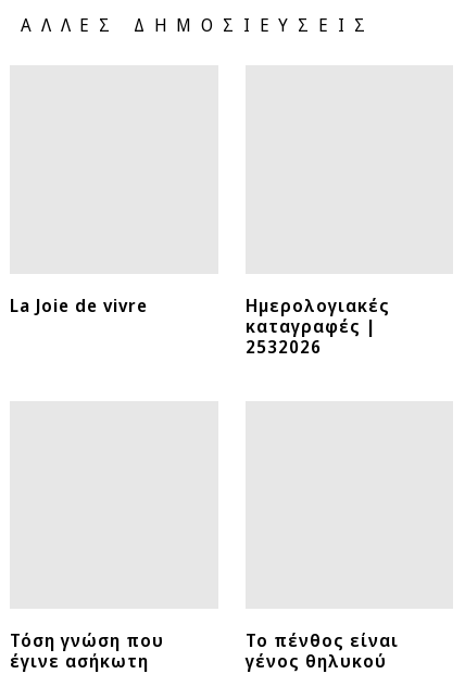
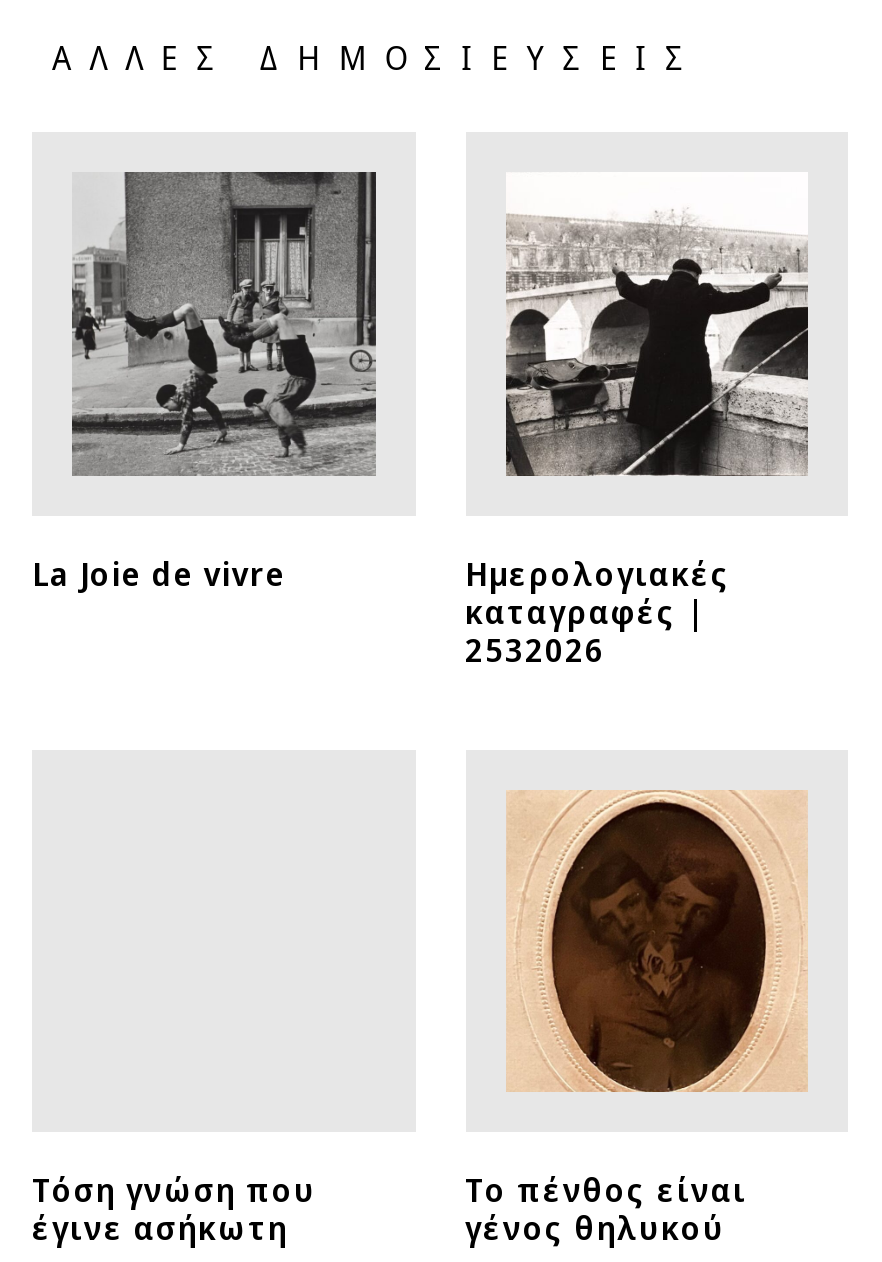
none -> [70,170,378,478] [image]
none -> [504,214,810,478] [image]
none -> [506,790,808,1094] [image]

